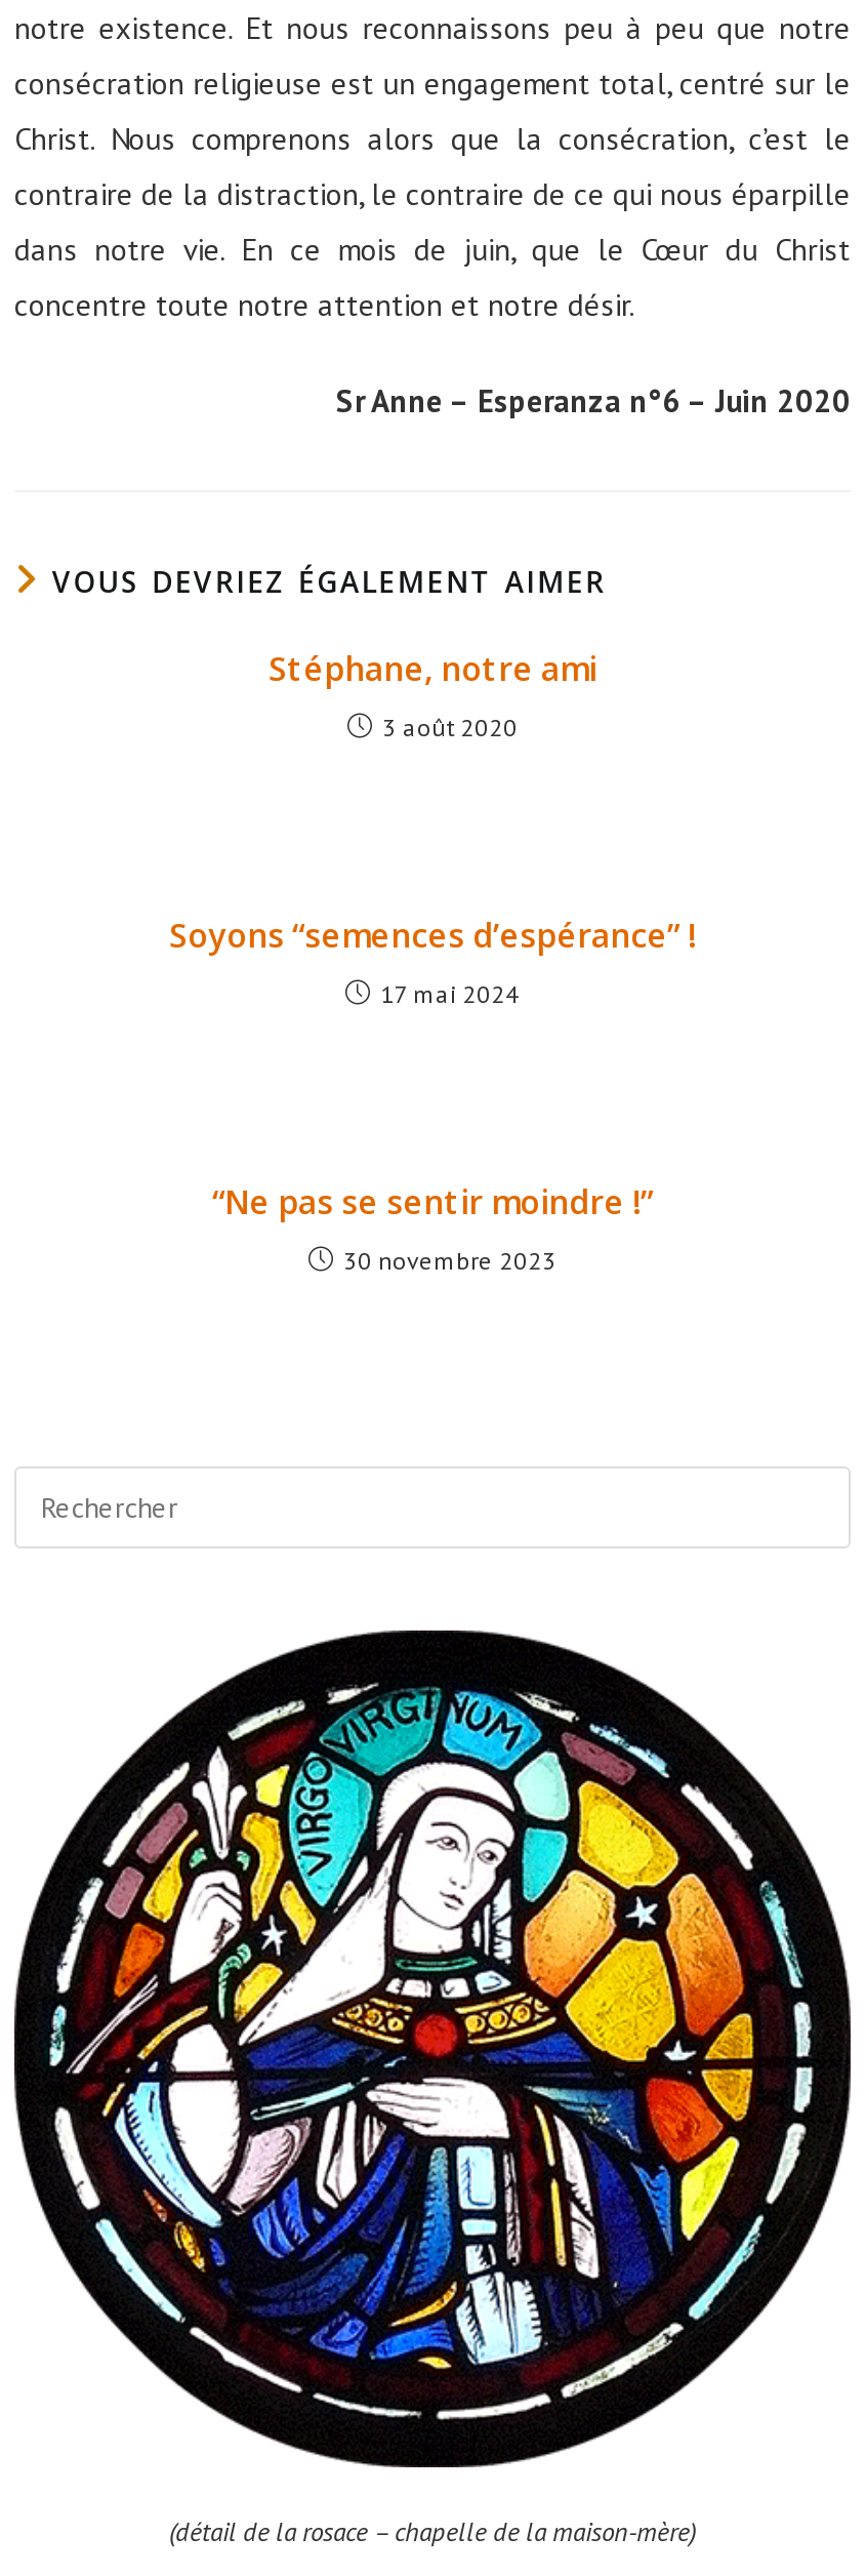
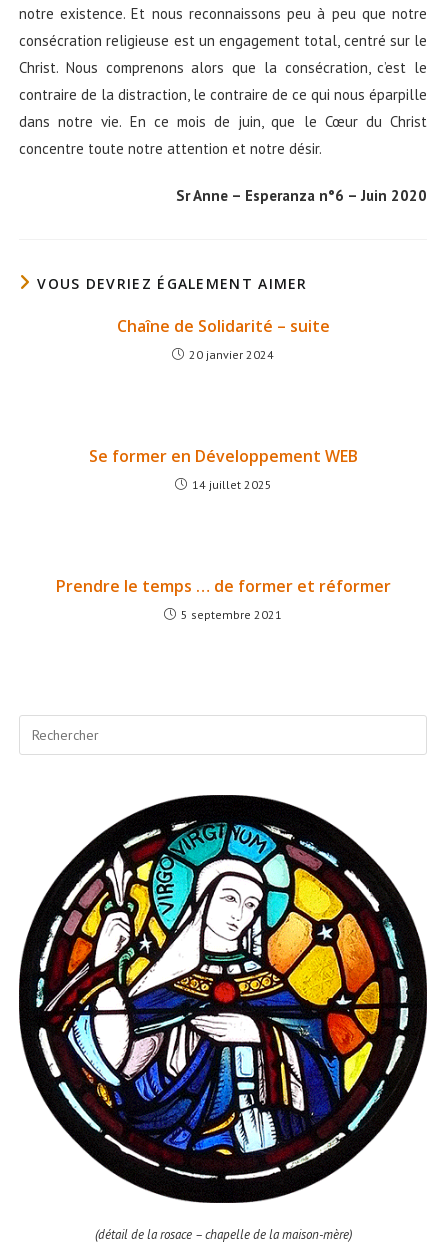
[269,646,596,691] Stéphane, notre ami -> [116,315,329,337] Chaîne de Solidarité – suite
[382,712,518,742] 3 août 2020 -> [189,347,274,362] 20 janvier 2024
[169,913,696,958] Soyons “semences d’espérance” ! -> [88,445,357,467] Se former en Développement WEB
[380,978,520,1009] 17 mai 2024 -> [191,477,271,492] 14 juillet 2025
[212,1179,653,1224] “Ne pas se sentir moindre !” -> [55,575,390,597] Prendre le temps … de former et réformer
[343,1245,556,1276] 30 novembre 2023 -> [181,607,282,622] 5 septembre 2021

